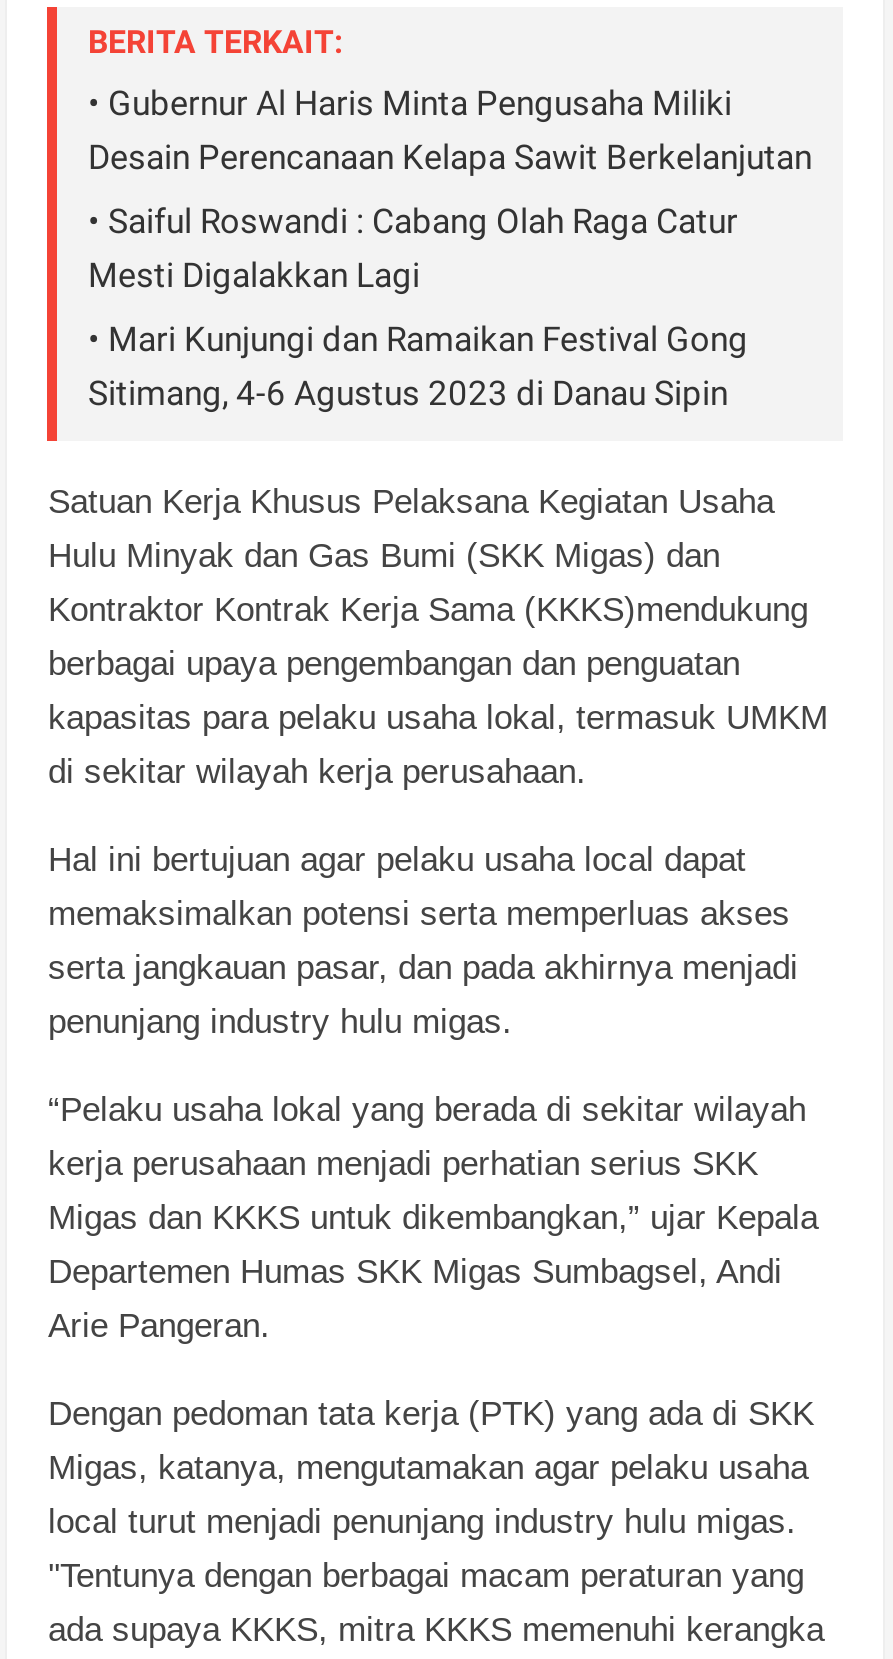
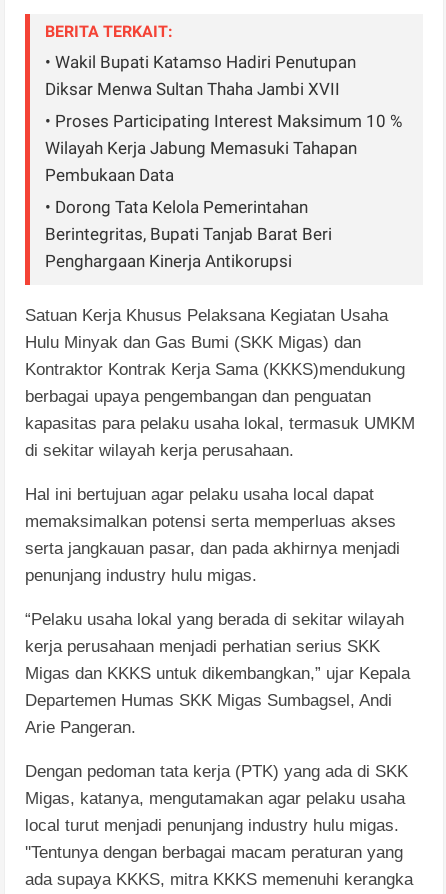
[88,83,812,177] • Gubernur Al Haris Minta Pengusaha Miliki | Desain Perencanaan Kelapa Sawit Berkelanjutan -> [45,52,356,99] • Wakil Bupati Katamso Hadiri Penutupan | Diksar Menwa Sultan Thaha Jambi XVII
[88,201,738,295] • Saiful Roswandi : Cabang Olah Raga Catur | Mesti Digalakkan Lagi -> [45,111,402,185] • Proses Participating Interest Maksimum 10 % | Wilayah Kerja Jabung Memasuki Tahapan | Pembukaan Data
[88,319,748,413] • Mari Kunjungi dan Ramaikan Festival Gong | Sitimang, 4-6 Agustus 2023 di Danau Sipin -> [45,197,332,271] • Dorong Tata Kelola Pemerintahan | Berintegritas, Bupati Tanjab Barat Beri | Penghargaan Kinerja Antikorupsi

